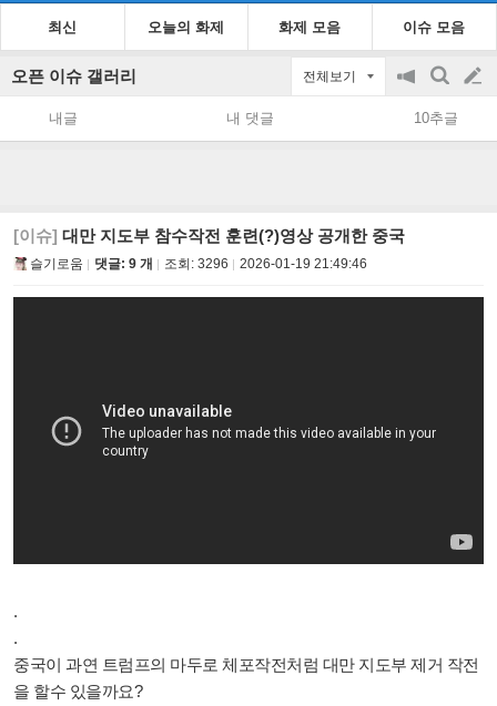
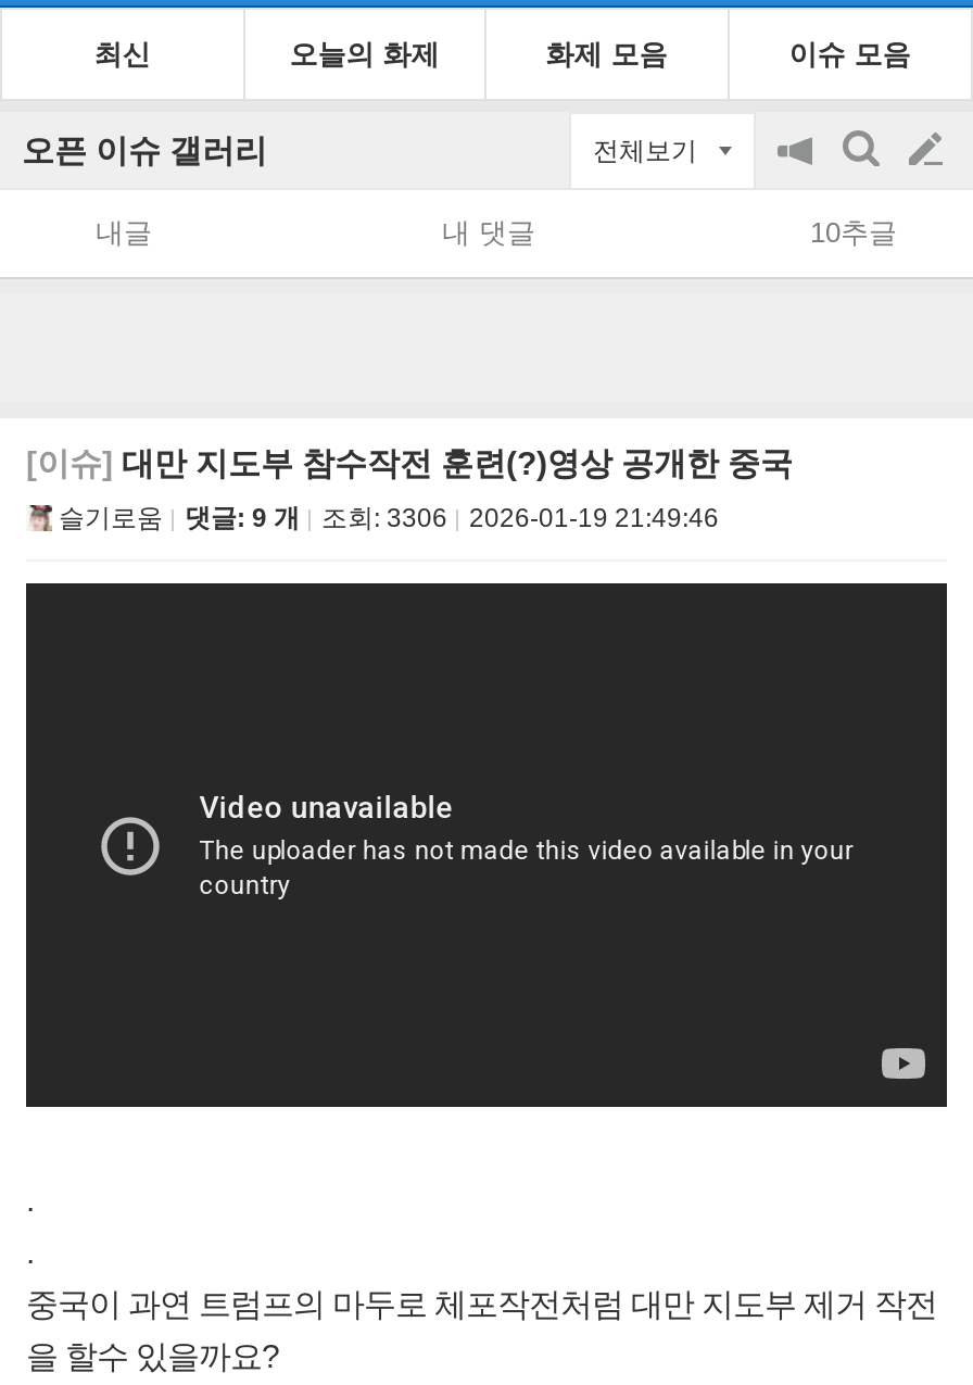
[30,256,367,272] 슬기로움 댓글: 9 개 조회: 3296 2026-01-19 21:49:46 -> [59,503,719,533] 슬기로움 댓글: 9 개 조회: 3306 2026-01-19 21:49:46

